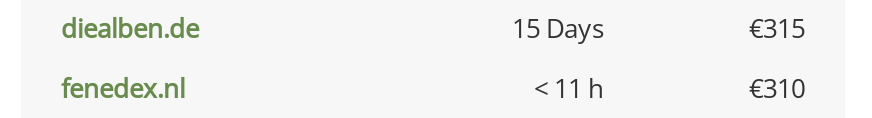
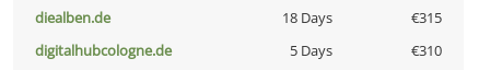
[512,10,604,46] 15 Days -> [282,8,332,27] 18 Days
[61,70,604,106] fenedex.nl | < 11 h -> [35,40,332,60] digitalhubcologne.de | 5 Days

